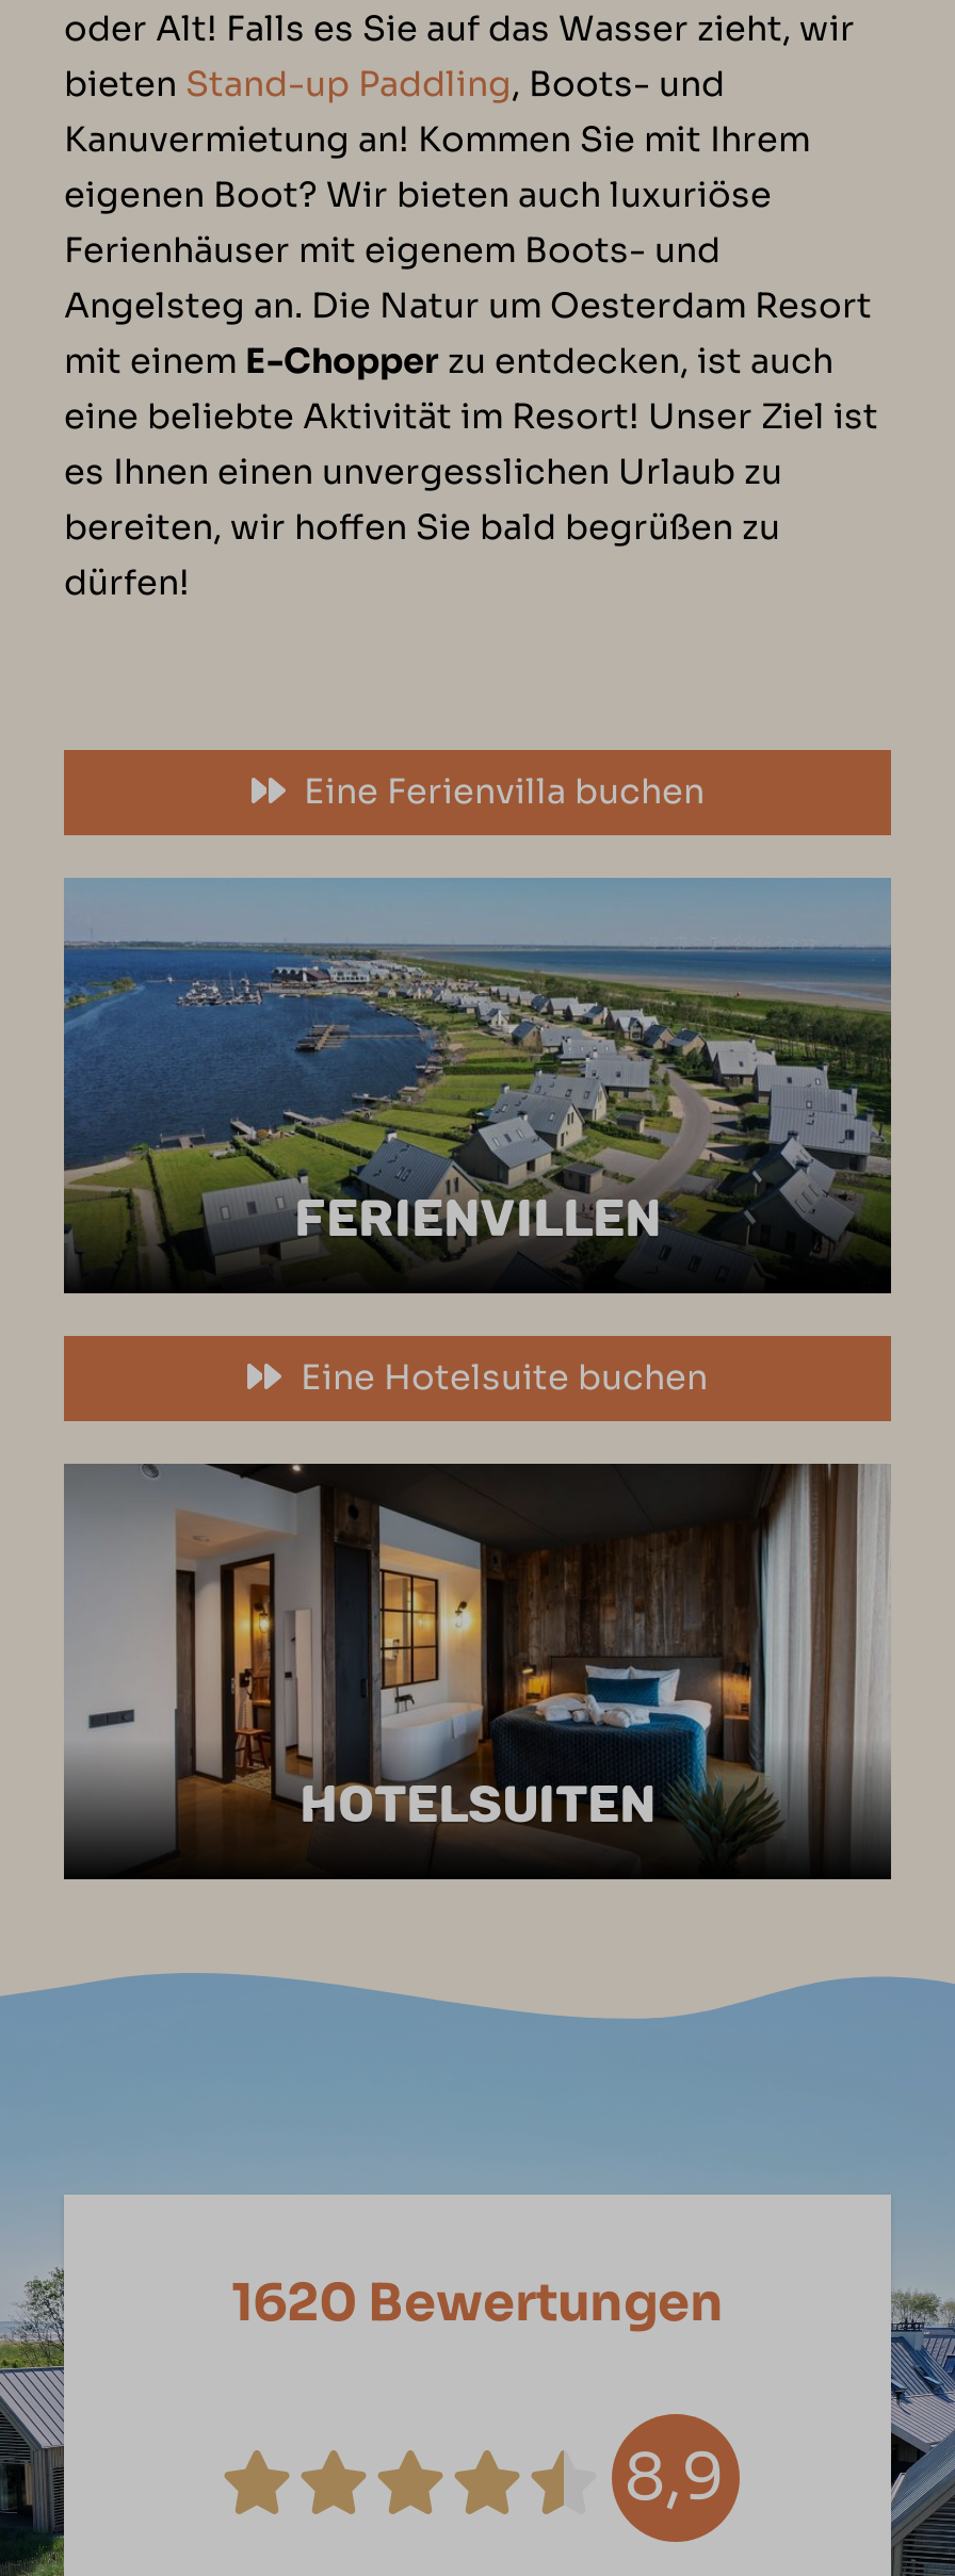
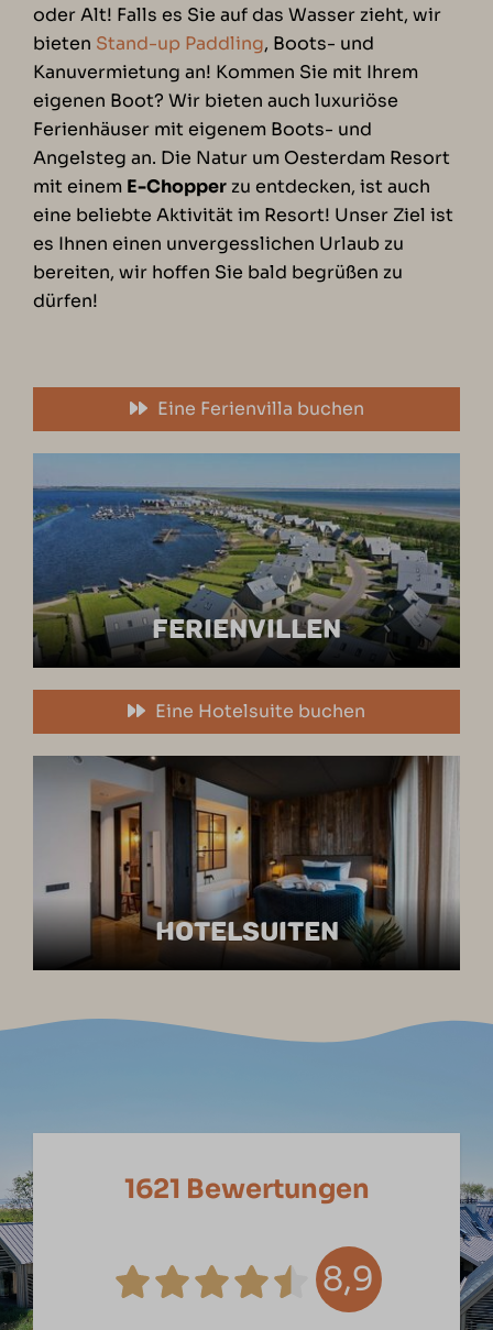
[231,2272,724,2336] 1620 Bewertungen -> [124,1173,369,1206] 1621 Bewertungen

